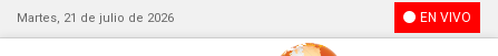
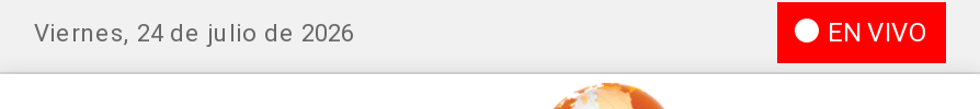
[17,10,174,25] Martes, 21 de julio de 2026 -> [34,19,354,47] Viernes, 24 de julio de 2026

